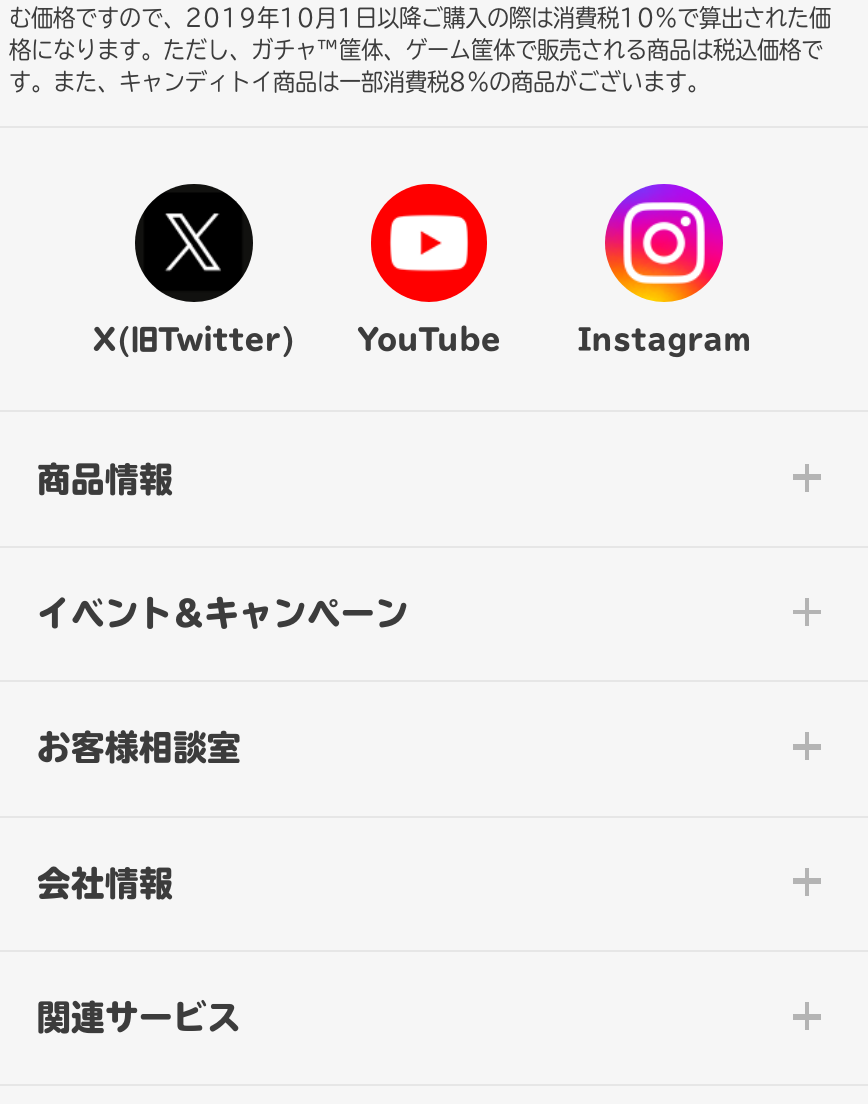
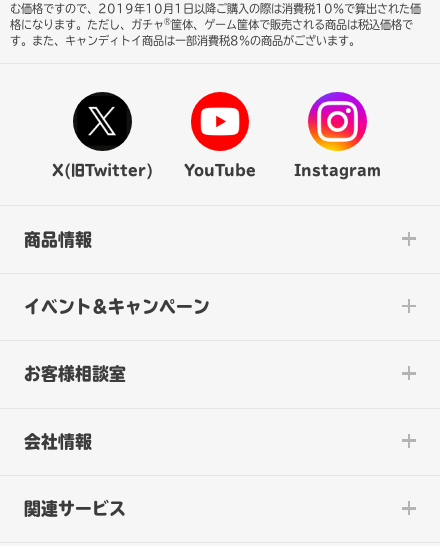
[9,38,823,60] 格になります。ただし、ガチャ™筐体、ゲーム筐体で販売される商品は税込価格で -> [10,18,413,30] 格になります。ただし、ガチャ®筐体、ゲーム筐体で販売される商品は税込価格で

